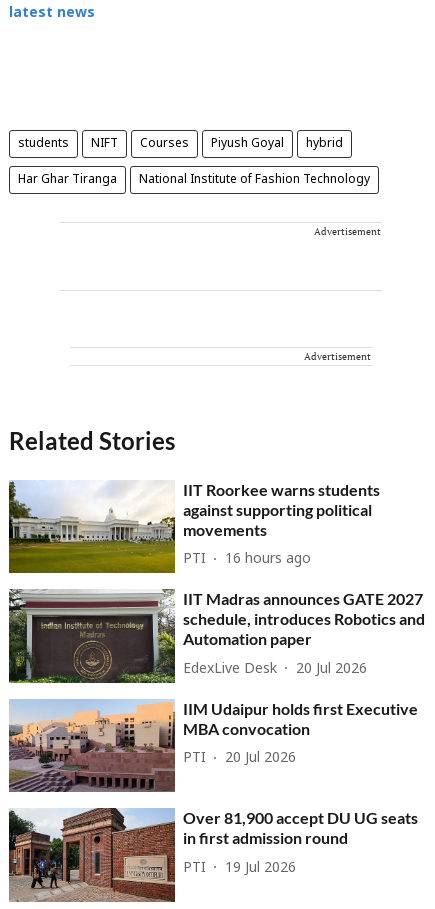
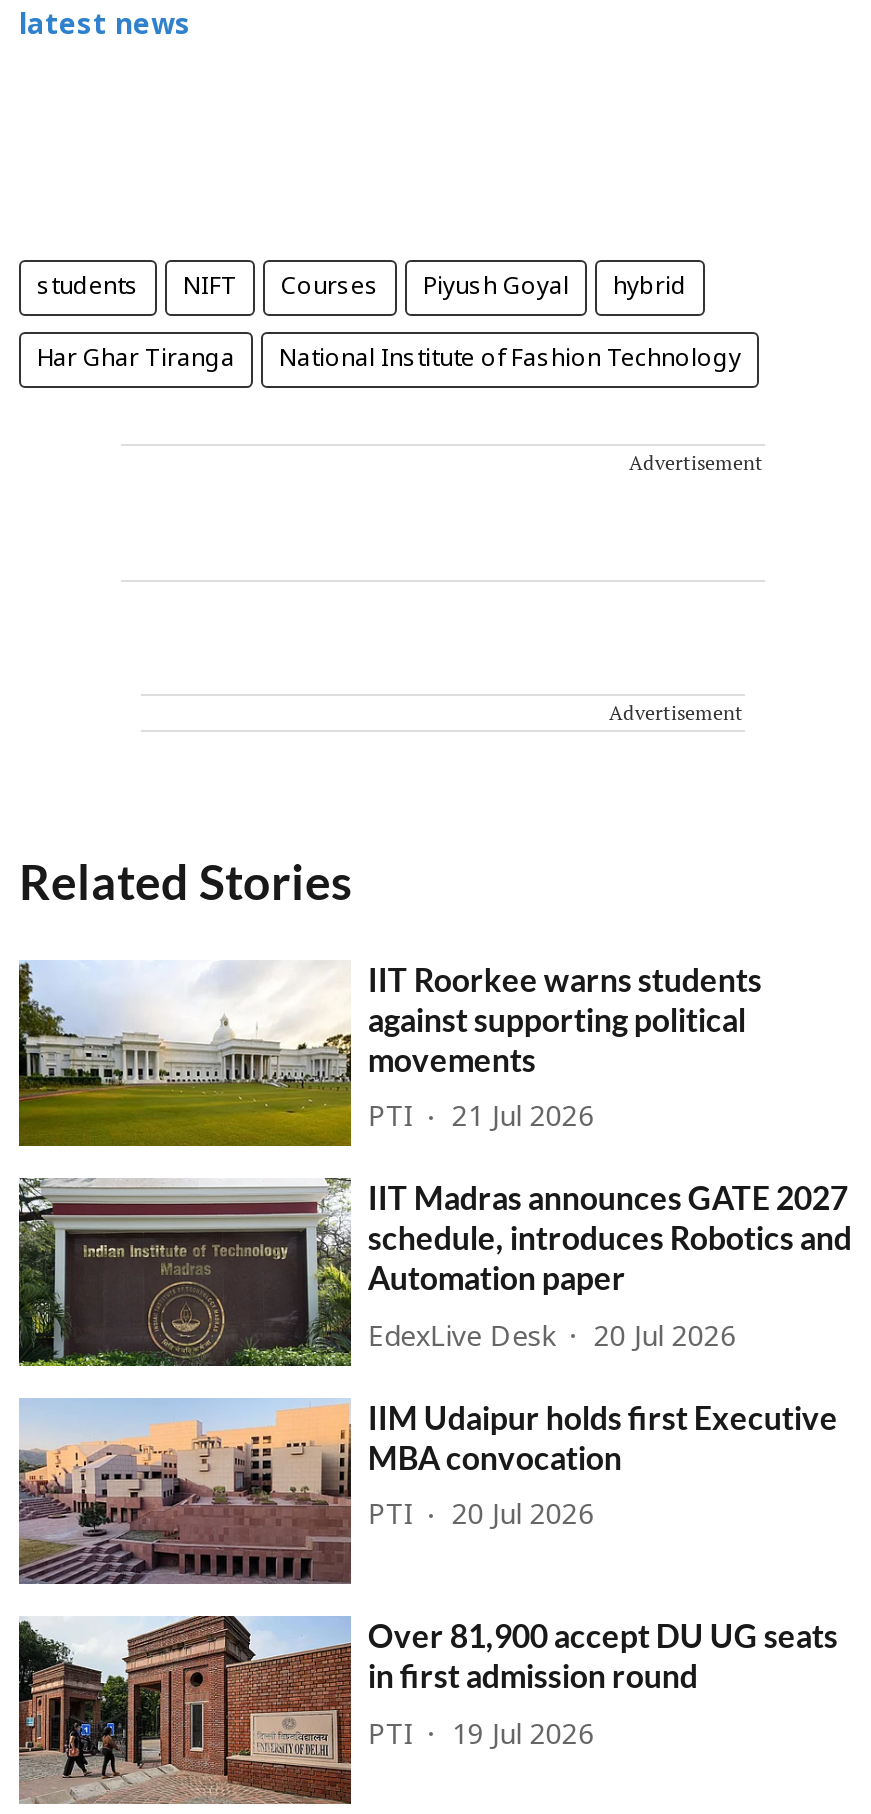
[183,551,311,568] PTI 16 hours ago -> [368,1102,594,1136] PTI 21 Jul 2026

